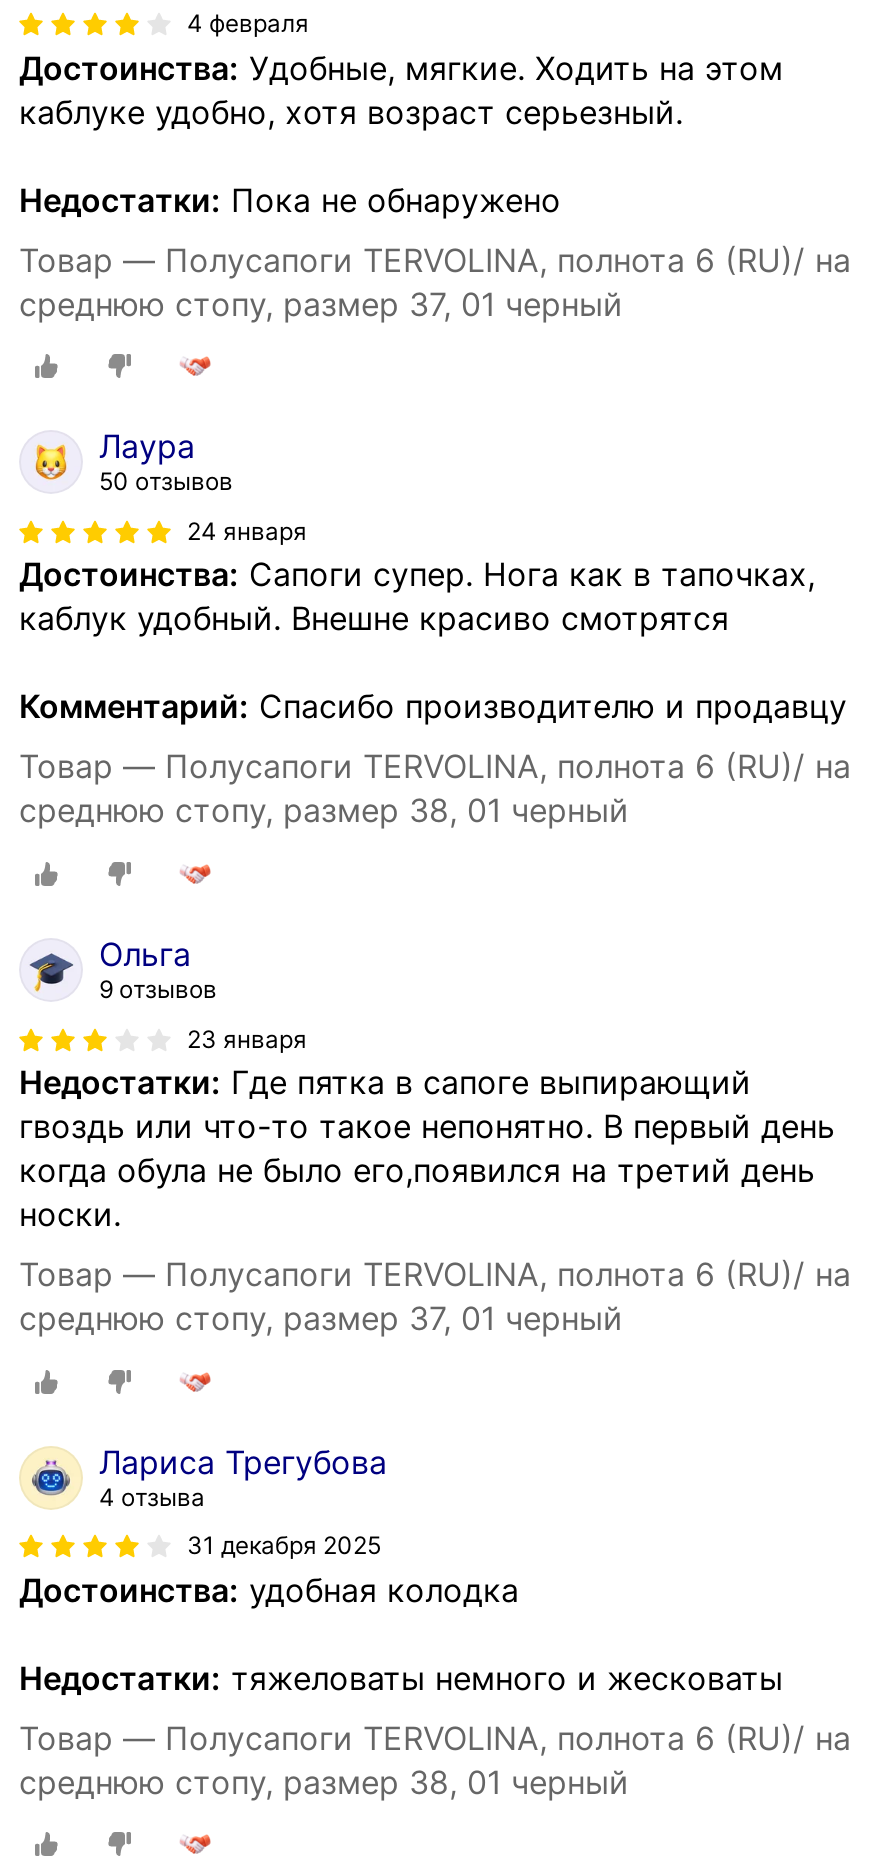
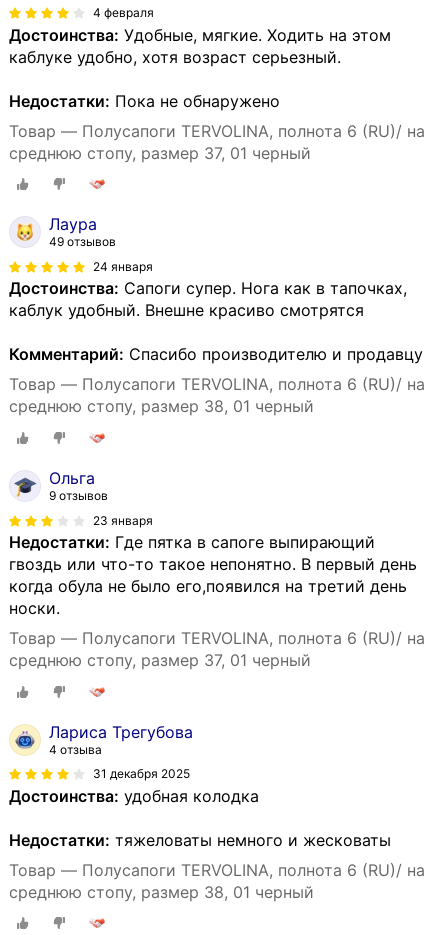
[99,467,233,497] 50 отзывов -> [49,234,116,249] 49 отзывов

